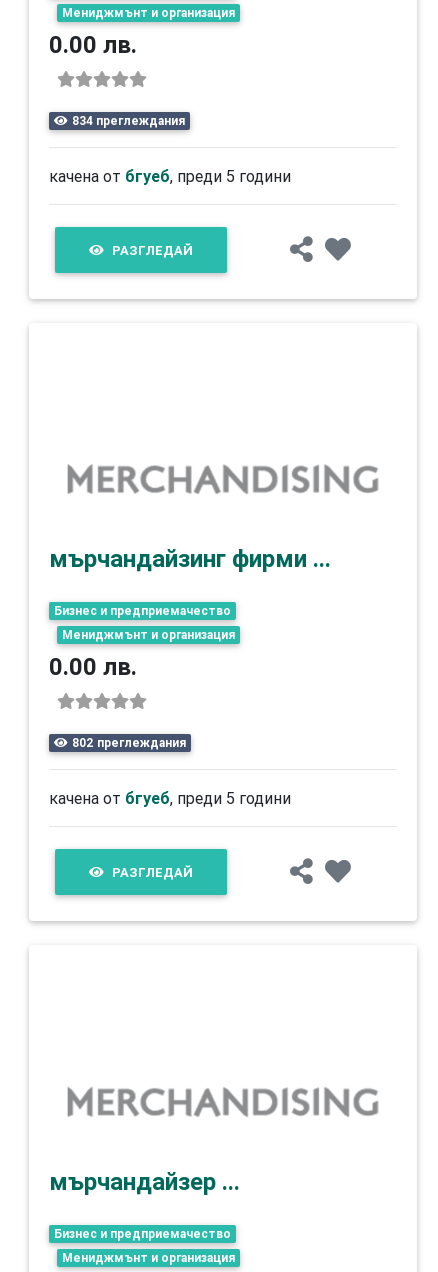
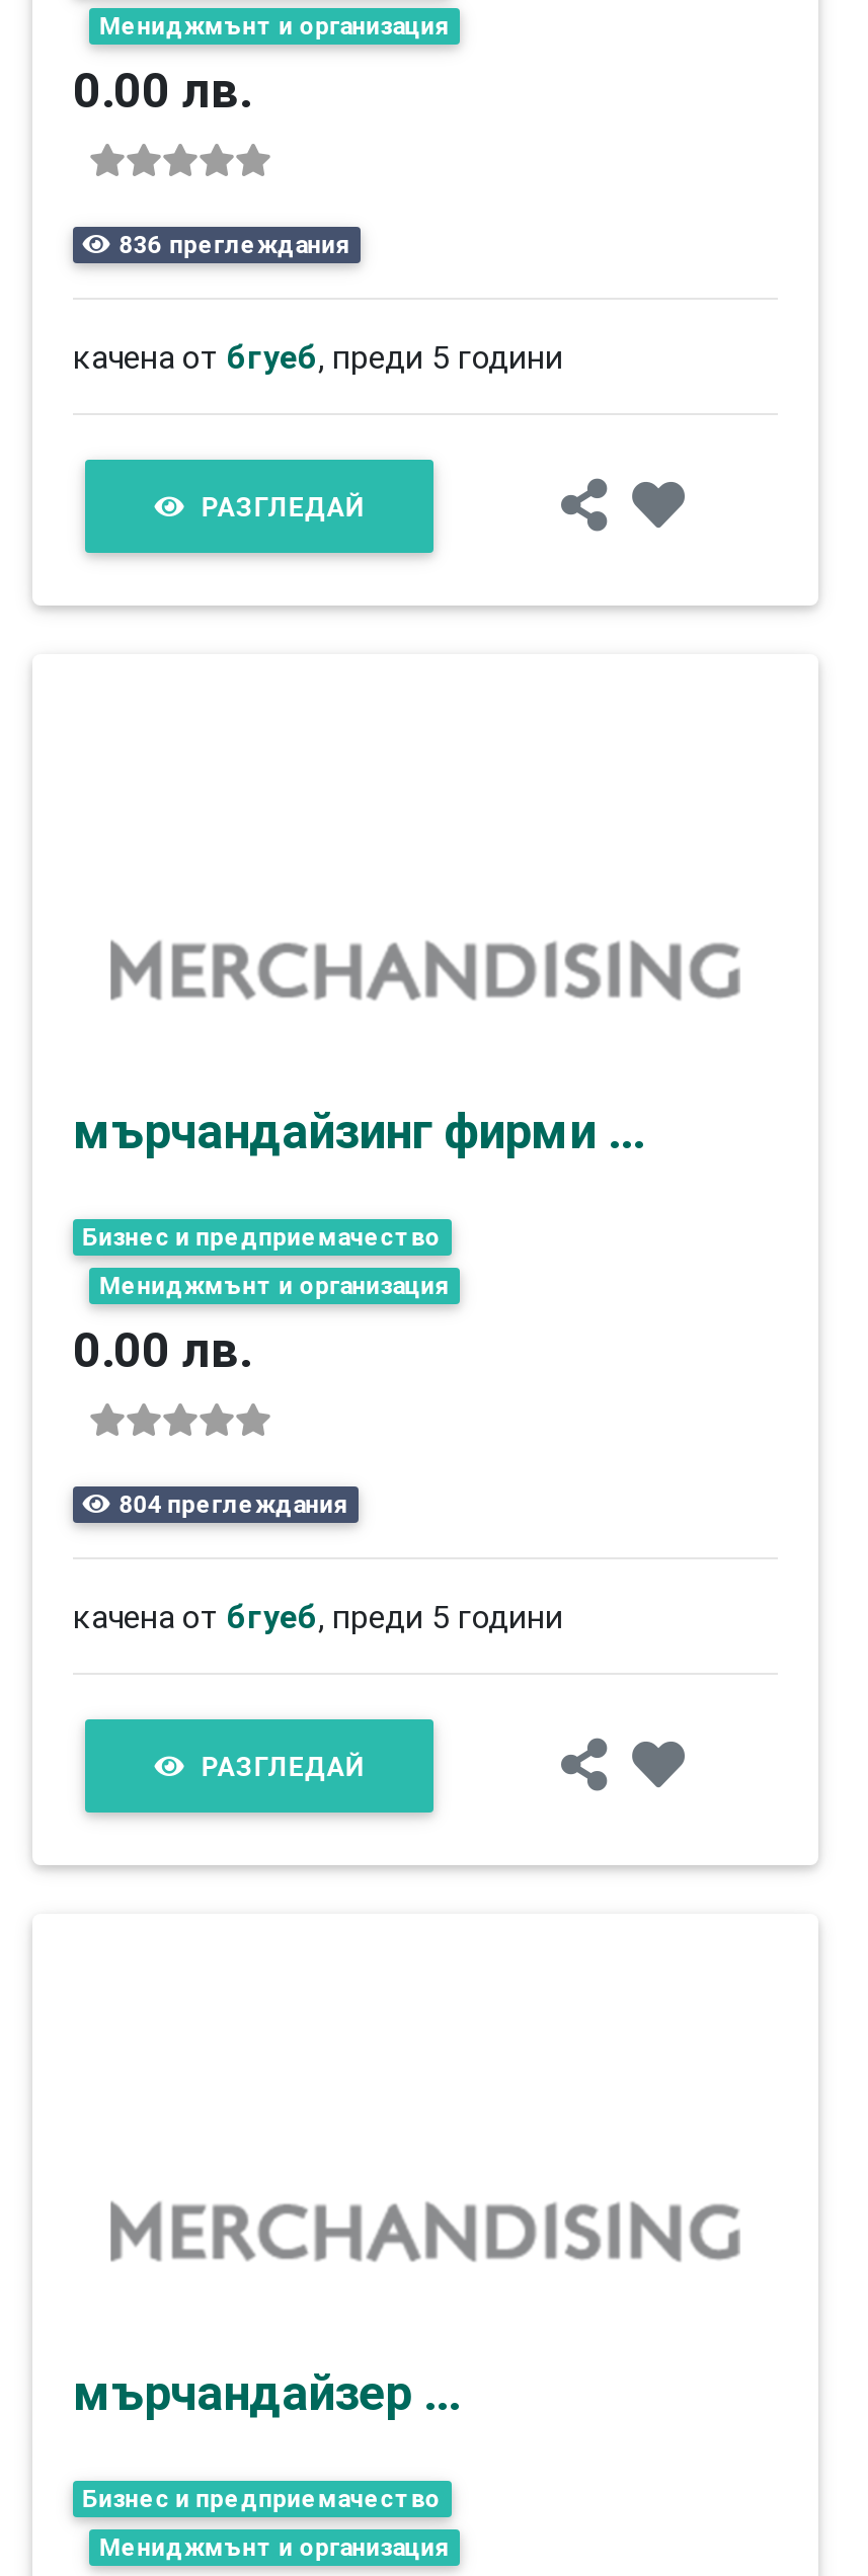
[72,113,185,128] 834 преглеждания -> [119,229,350,260] 836 преглеждания
[72,735,186,750] 802 преглеждания -> [119,1489,348,1520] 804 преглеждания

